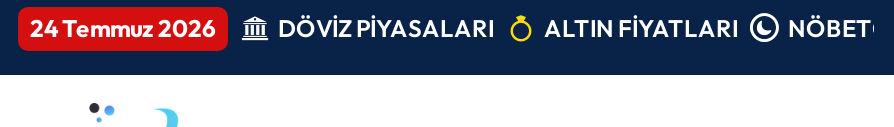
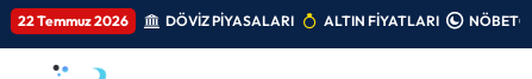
[30,12,216,42] 24 Temmuz 2026 -> [18,11,129,29] 22 Temmuz 2026

